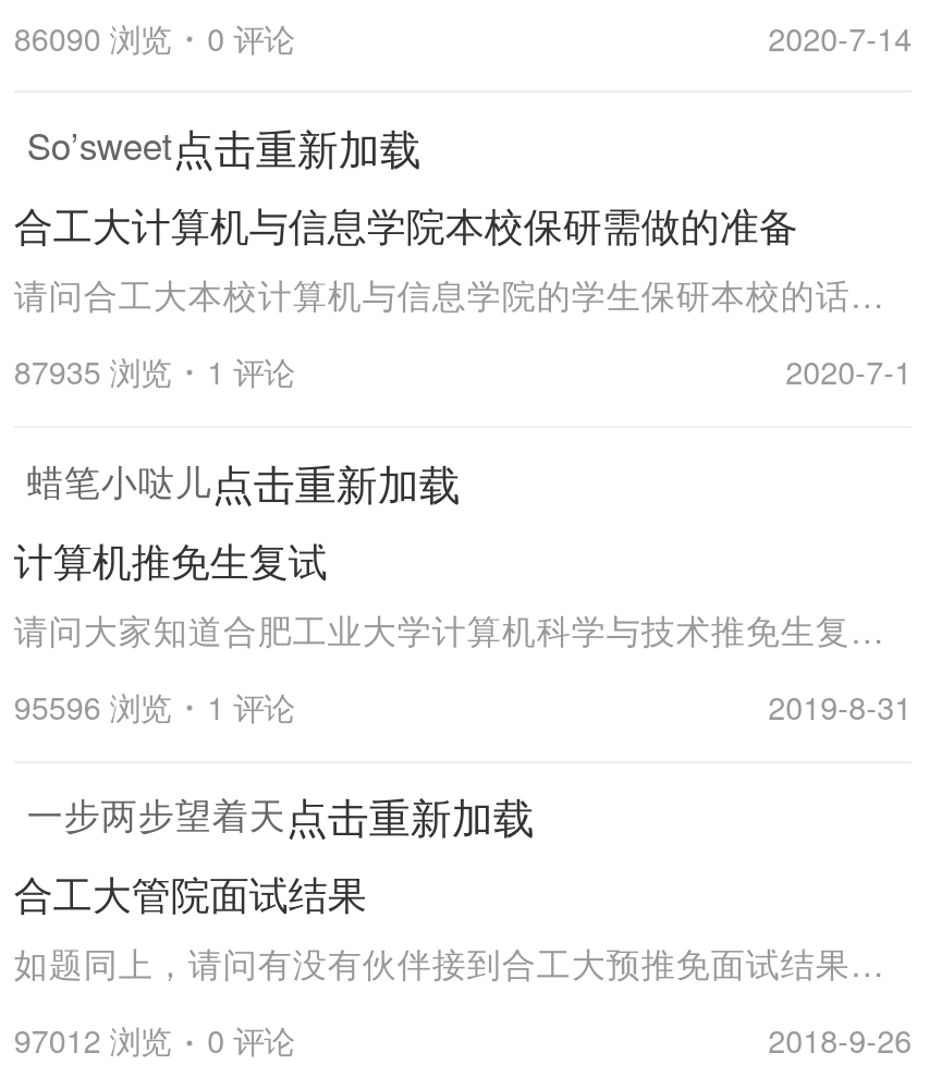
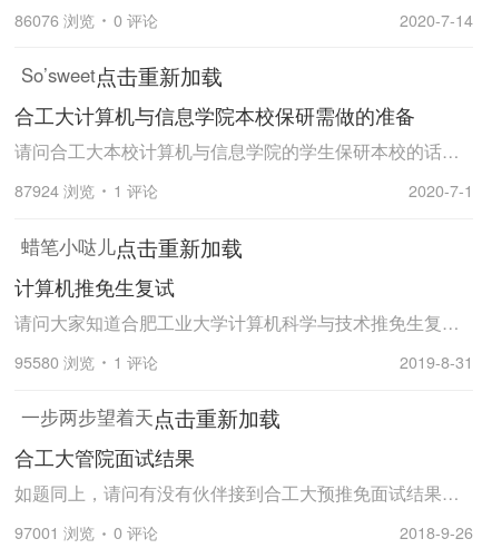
[14,15,294,59] 86090 浏览 0 评论 -> [14,8,158,31] 86076 浏览 0 评论
[14,350,294,393] 87935 浏览 1 评论 -> [14,179,158,202] 87924 浏览 1 评论
[14,684,294,728] 95596 浏览 1 评论 -> [14,351,158,373] 95580 浏览 1 评论
[14,1019,294,1062] 97012 浏览 0 评论 -> [14,522,158,544] 97001 浏览 0 评论

